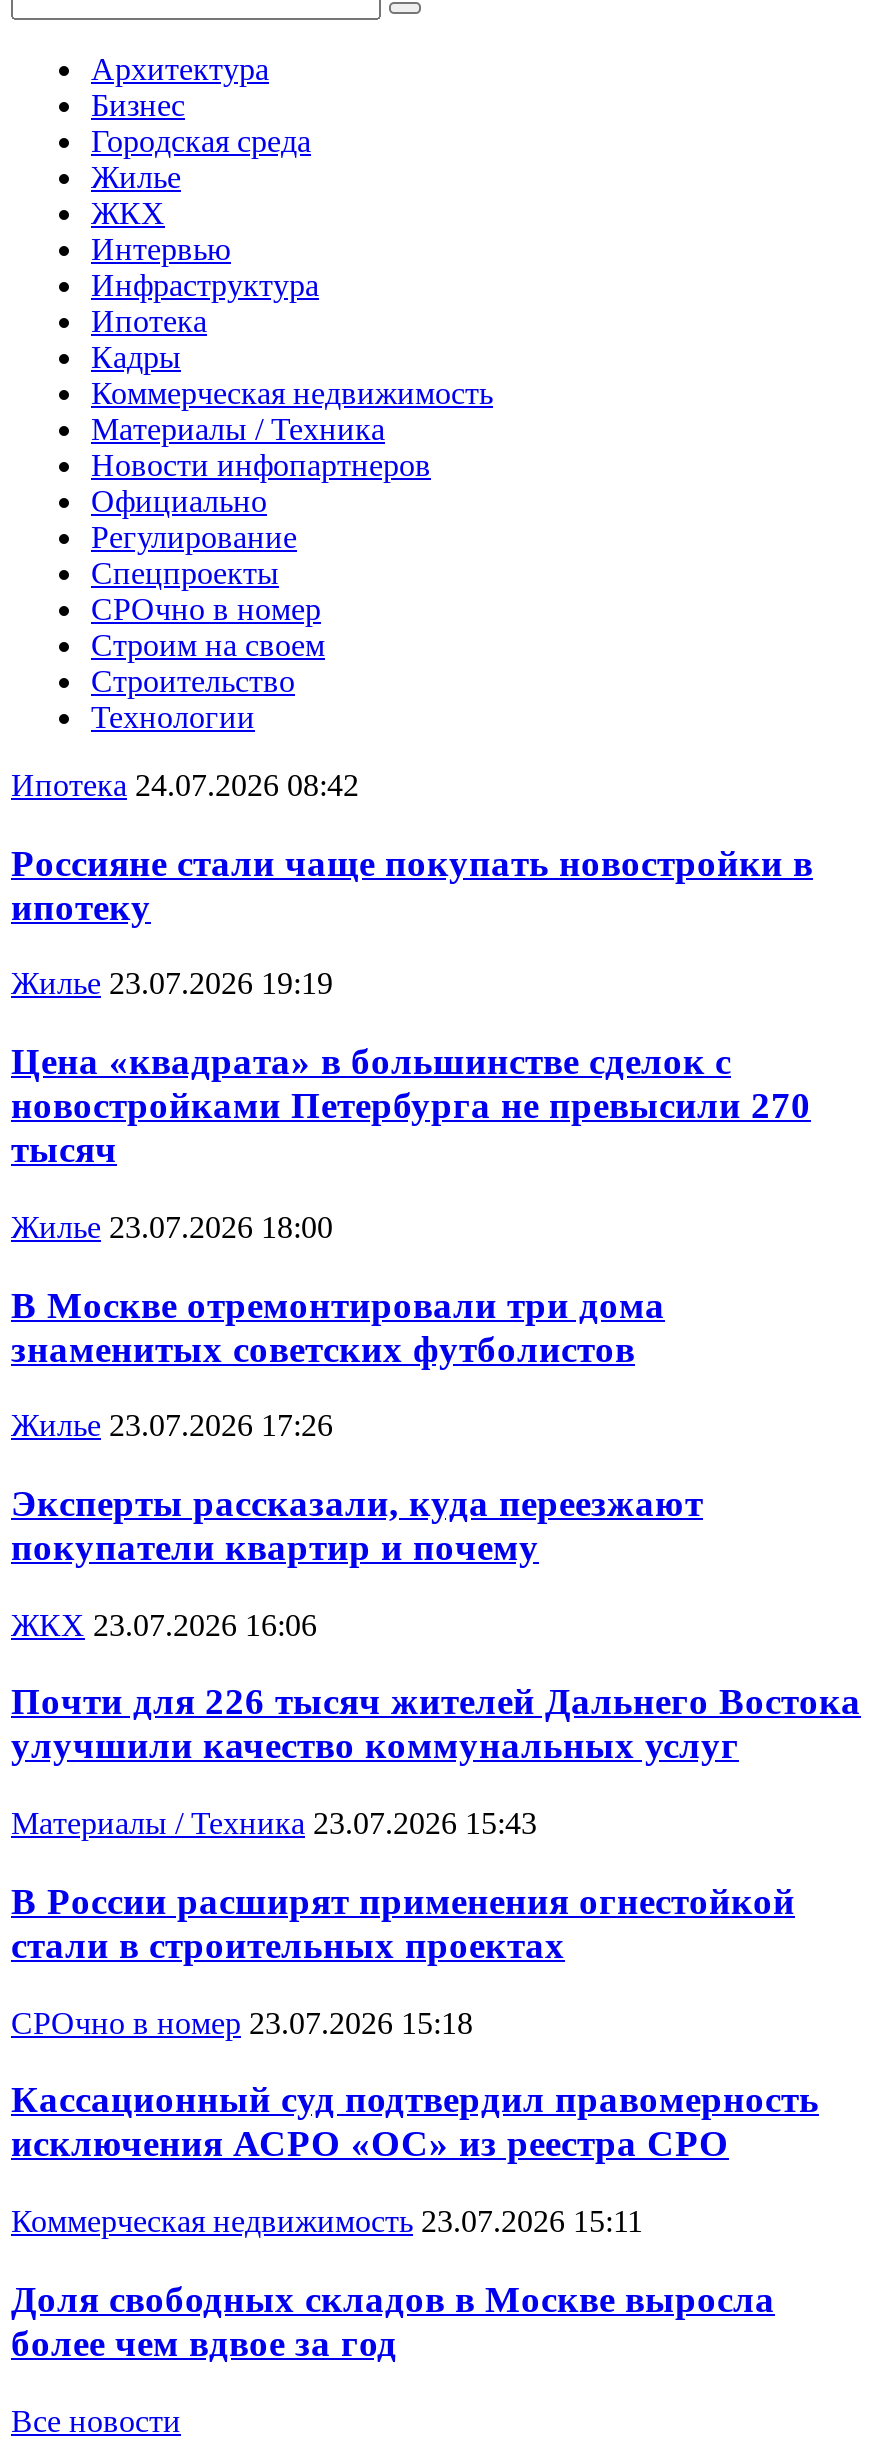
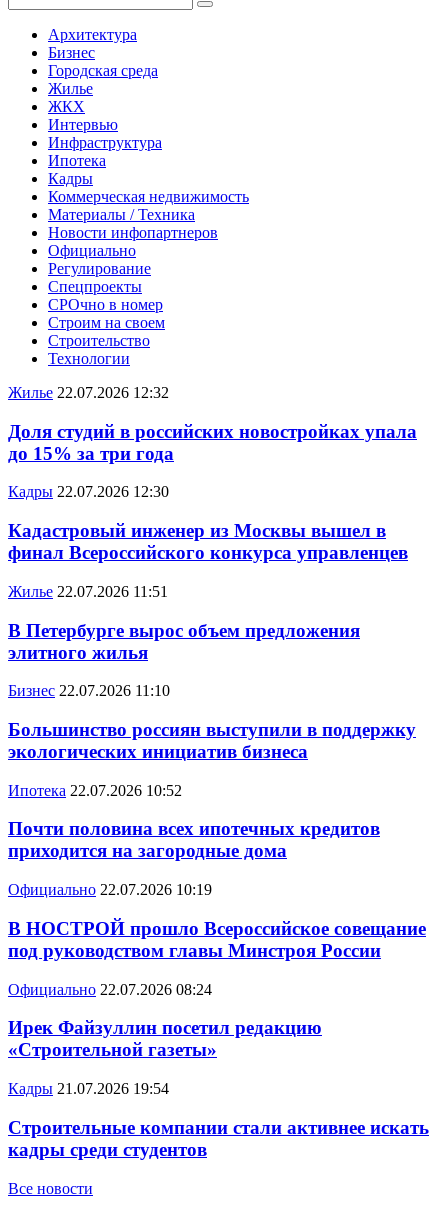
[11,768,359,802] Ипотека 24.07.2026 08:42 -> [8,384,169,401] Жилье 22.07.2026 12:32
[11,841,813,927] Россияне стали чаще покупать новостройки в | ипотеку -> [8,421,417,464] Доля студий в российских новостройках упала | до 15% за три года
[11,967,333,1001] Жилье 23.07.2026 19:19 -> [8,483,169,500] Кадры 22.07.2026 12:30
[11,1040,811,1170] Цена «квадрата» в большинстве сделок с | новостройками Петербурга не превысили 270 | тысяч -> [8,520,408,563] Кадастровый инженер из Москвы вышел в | финал Всероссийского конкурса управленцев
[11,1210,333,1244] Жилье 23.07.2026 18:00 -> [8,583,168,600] Жилье 22.07.2026 11:51
[11,1283,665,1369] В Москве отремонтировали три дома | знаменитых советских футболистов -> [8,620,360,663] В Петербурге вырос объем предложения | элитного жилья
[11,1409,333,1443] Жилье 23.07.2026 17:26 -> [8,682,170,699] Бизнес 22.07.2026 11:10
[11,1482,703,1568] Эксперты рассказали, куда переезжают | покупатели квартир и почему -> [8,719,416,762] Большинство россиян выступили в поддержку | экологических инициатив бизнеса
[11,1608,317,1642] ЖКХ 23.07.2026 16:06 -> [8,782,182,799] Ипотека 22.07.2026 10:52
[11,1681,861,1767] Почти для 226 тысяч жителей Дальнего Востока | улучшили качество коммунальных услуг -> [8,818,380,861] Почти половина всех ипотечных кредитов | приходится на загородные дома
[11,1806,537,1840] Материалы / Техника 23.07.2026 15:43 -> [8,881,212,898] Официально 22.07.2026 10:19
[11,1880,795,1966] В России расширят применения огнестойкой | стали в строительных проектах -> [8,918,426,961] В НОСТРОЙ прошло Всероссийское совещание | под руководством главы Минстроя России
[11,2005,473,2039] СРОчно в номер 23.07.2026 15:18 -> [8,981,212,998] Официально 22.07.2026 08:24
[11,2079,819,2165] Кассационный суд подтвердил правомерность | исключения АСРО «ОС» из реестра СРО -> [8,1017,322,1060] Ирек Файзуллин посетил редакцию | «Строительной газеты»
[11,2204,643,2238] Коммерческая недвижимость 23.07.2026 15:11 -> [8,1080,169,1097] Кадры 21.07.2026 19:54
[11,2278,775,2364] Доля свободных складов в Москве выросла | более чем вдвое за год -> [8,1117,429,1160] Строительные компании стали активнее искать | кадры среди студентов

